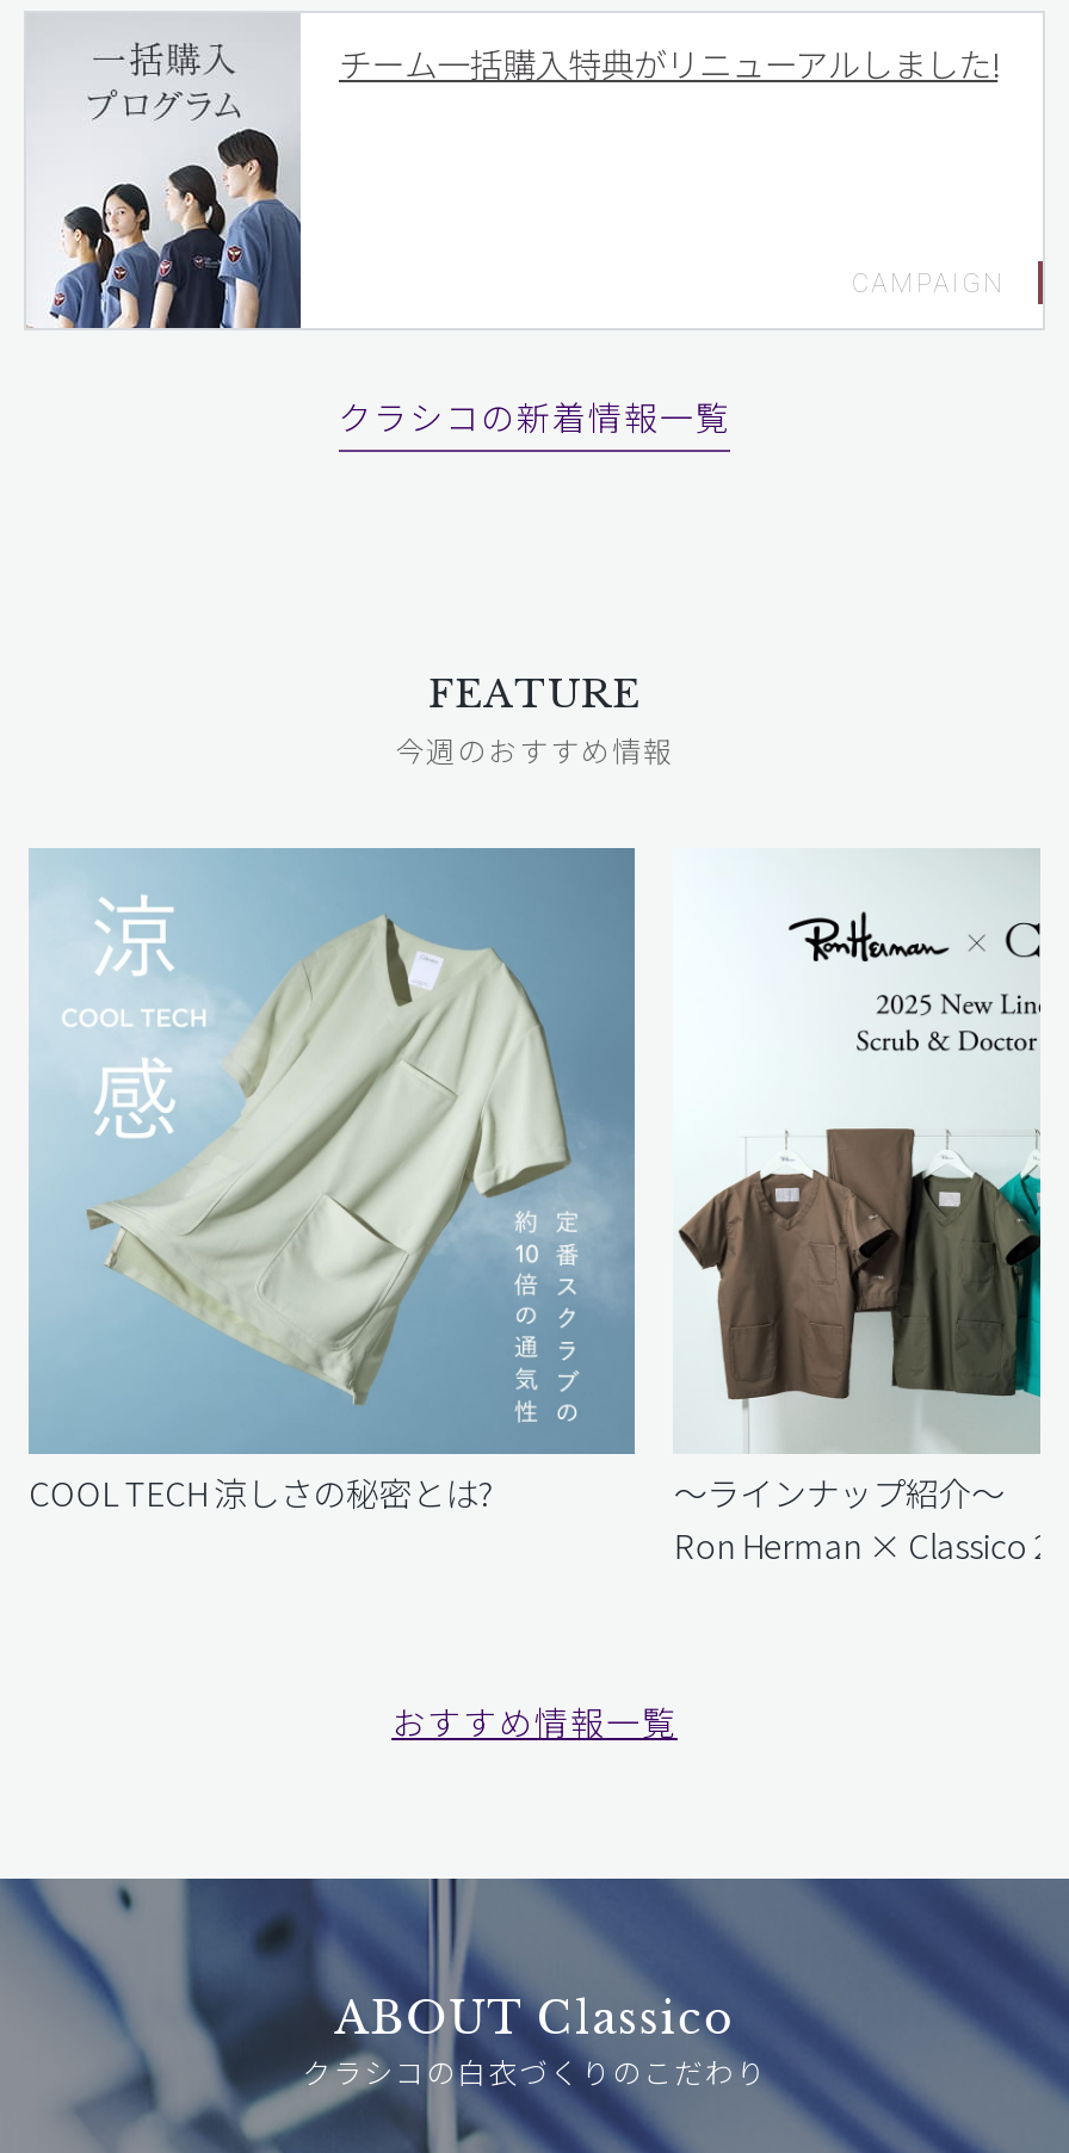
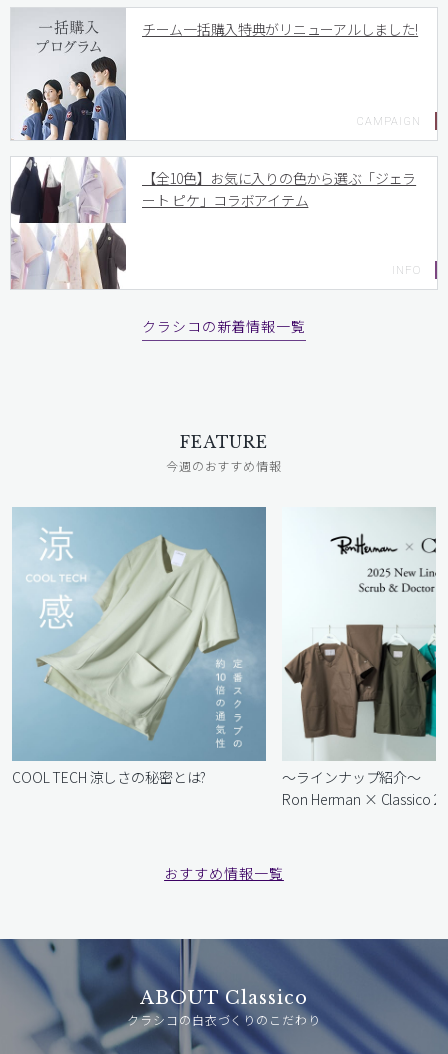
none -> [10,156,416,289] [image] | 【全10色】お気に入りの色から選ぶ「ジェラ | ート ピケ」コラボアイテム

